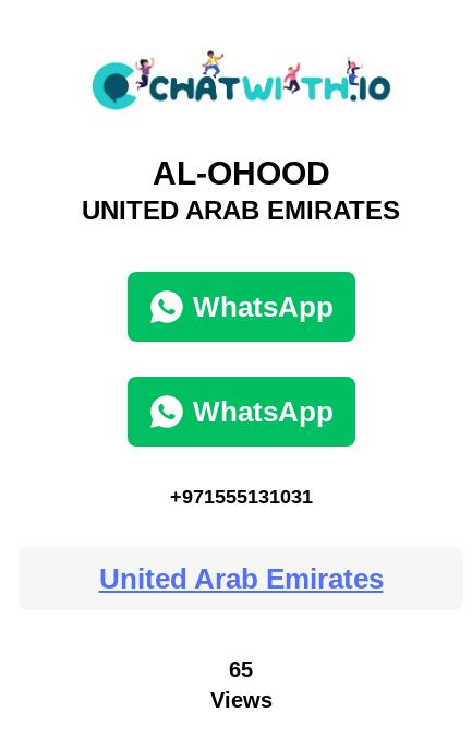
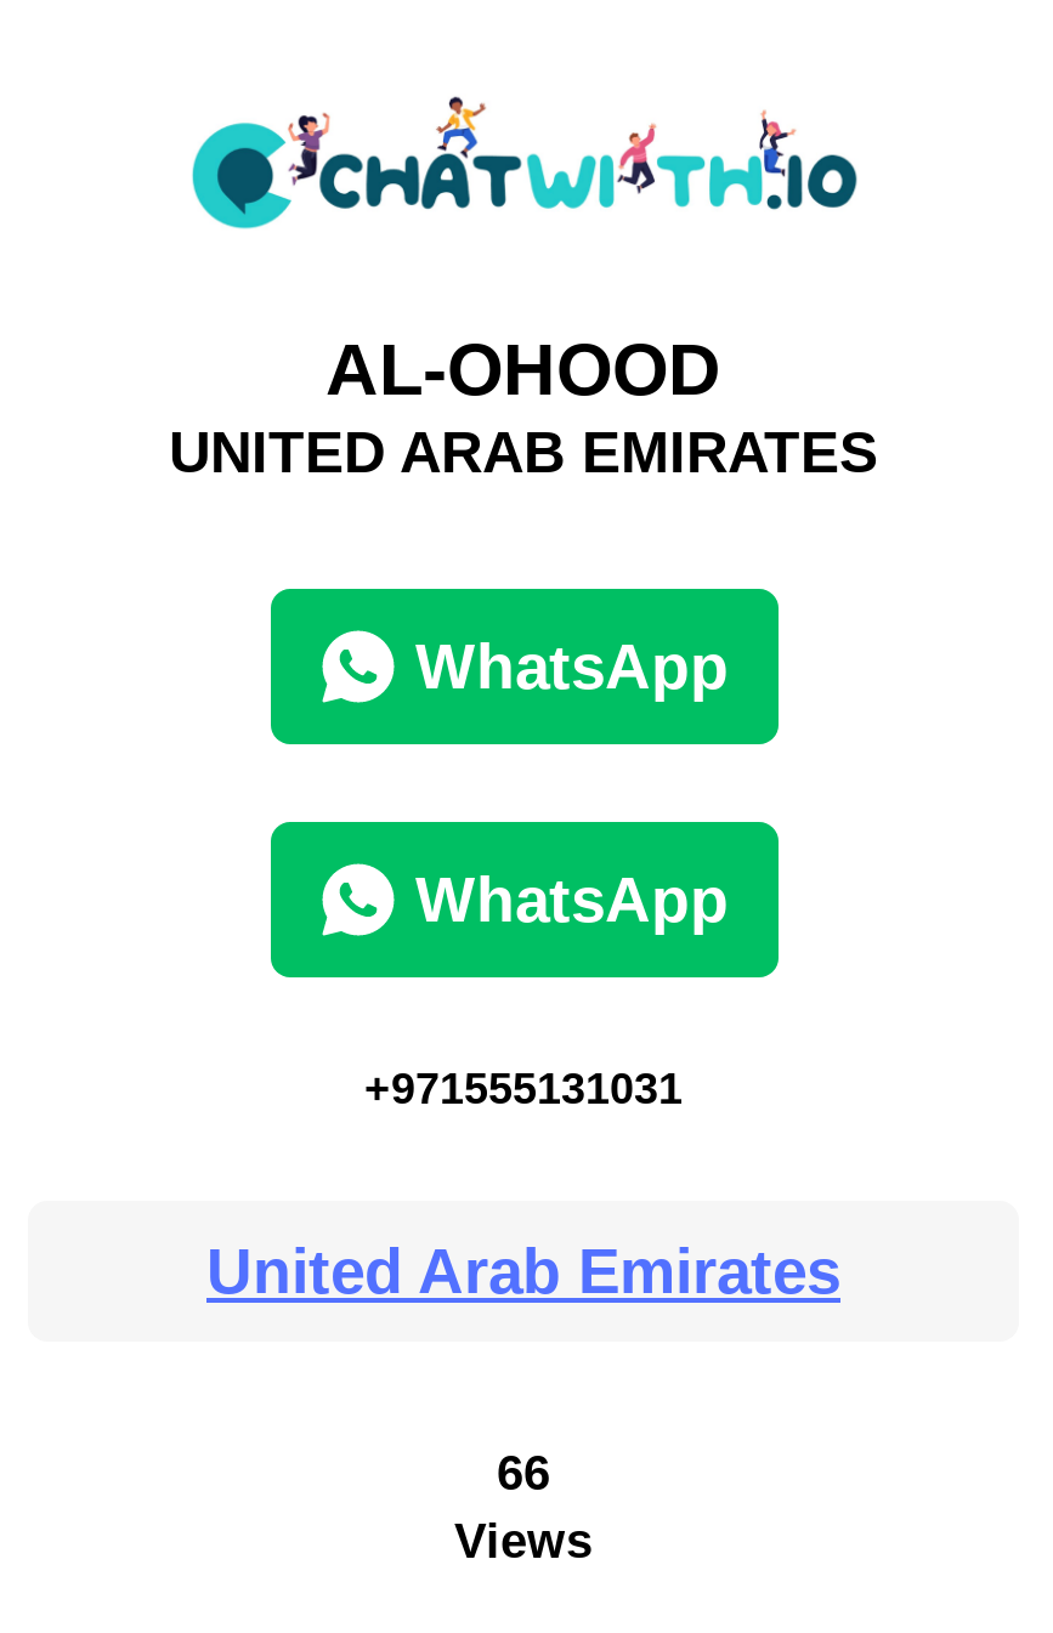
[229,657,253,681] 65 -> [497,1446,550,1499] 66

